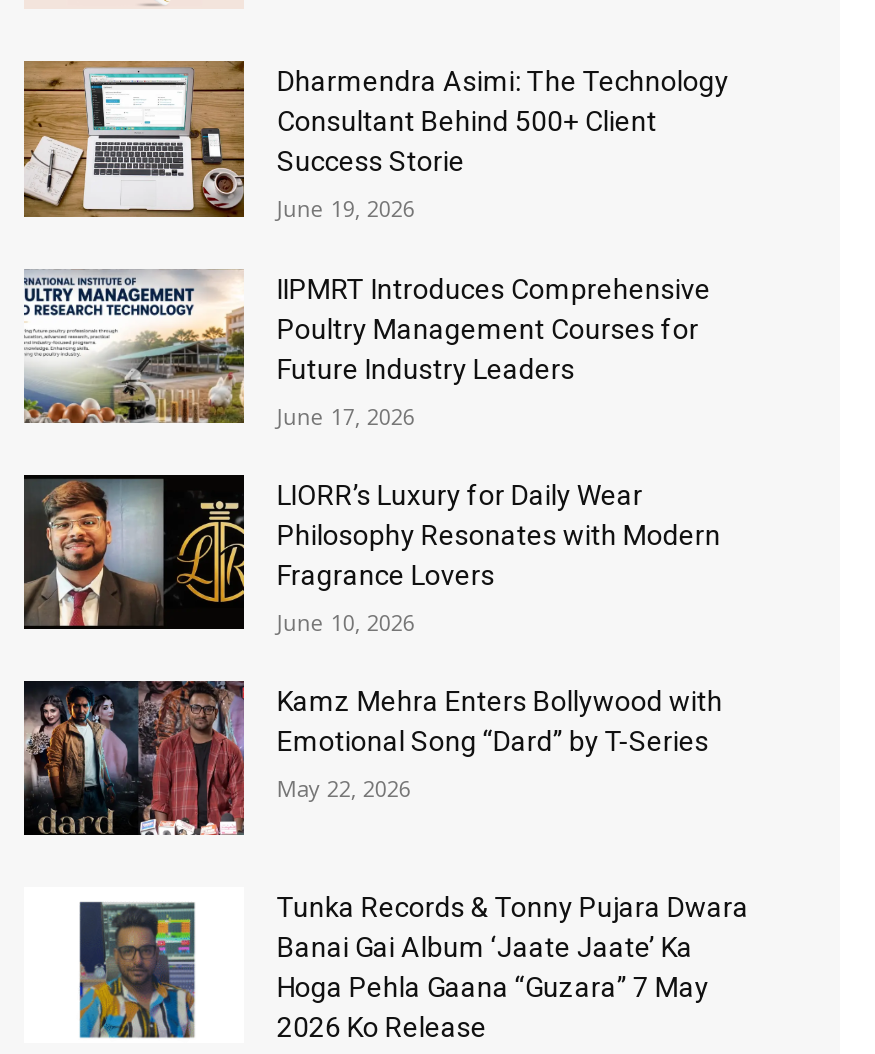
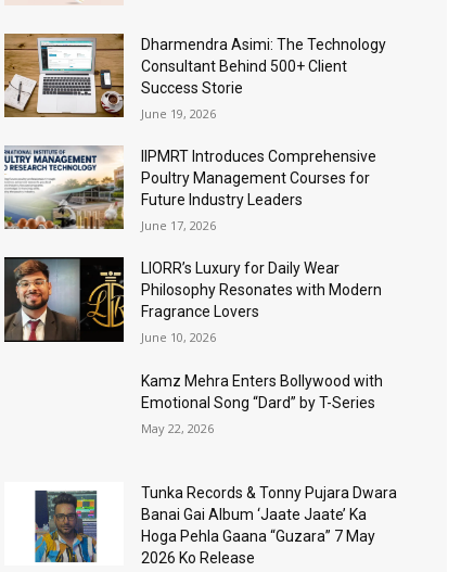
[22,678,246,838] [image] -> none

